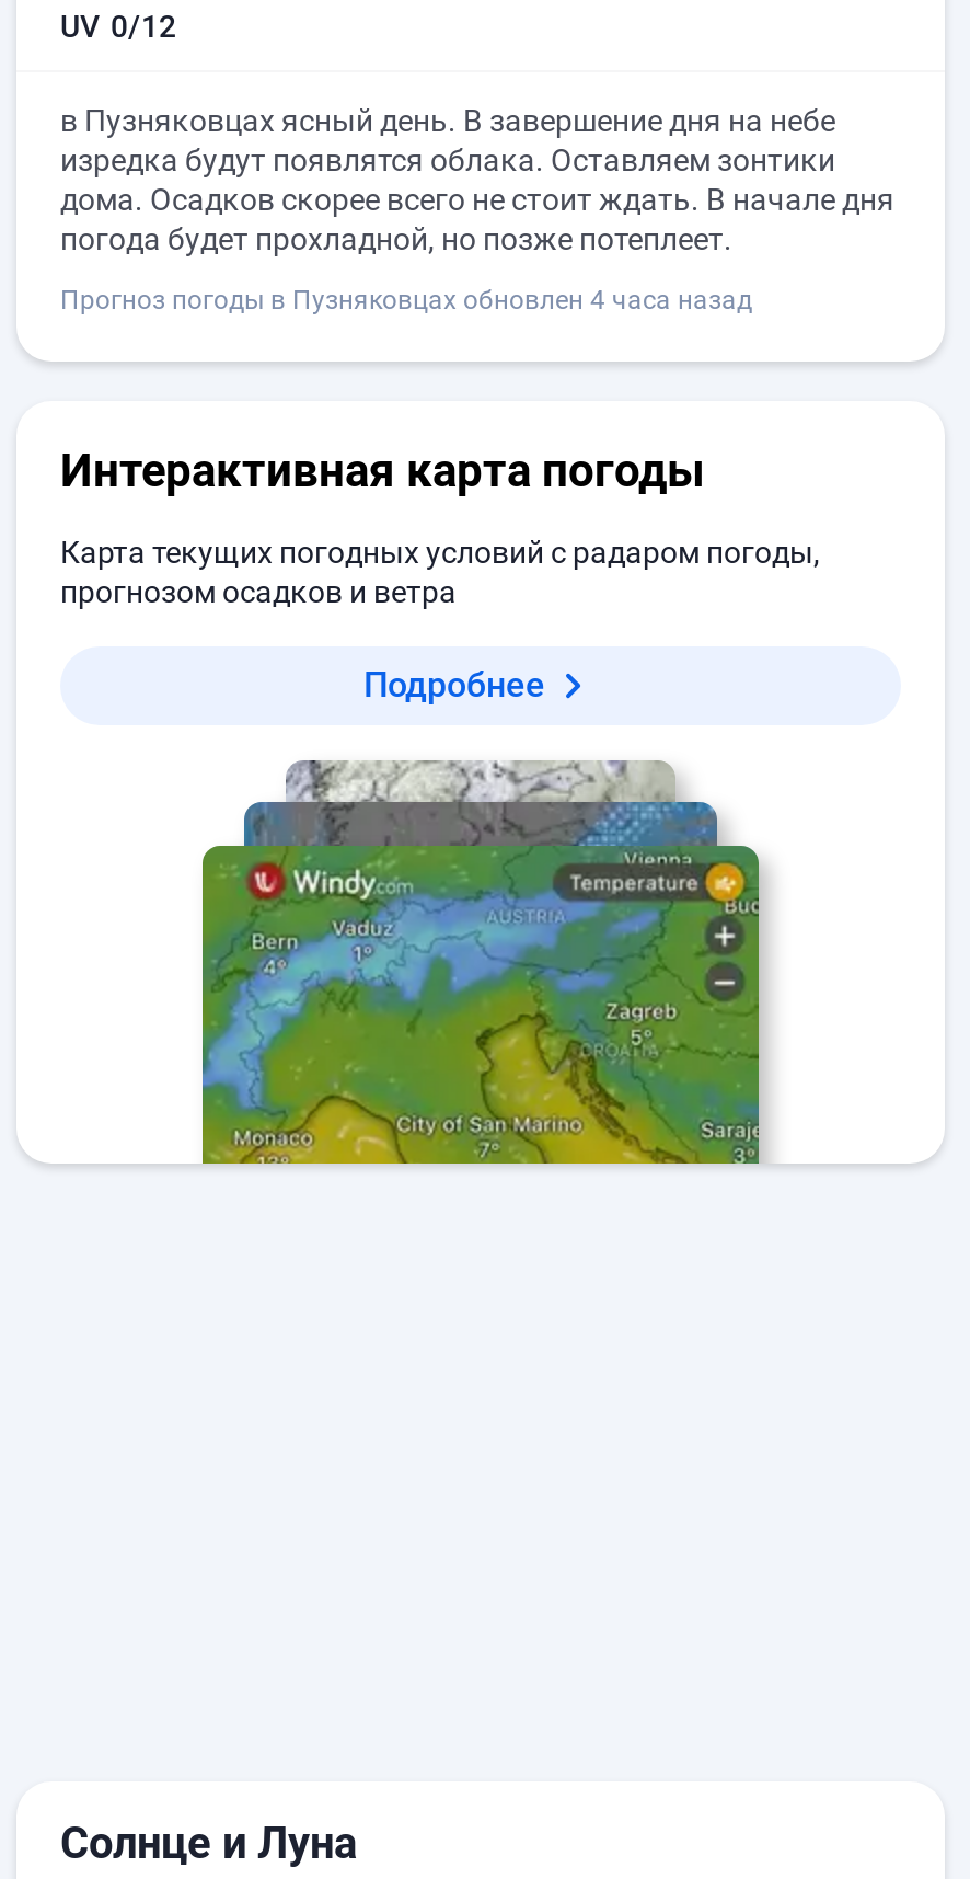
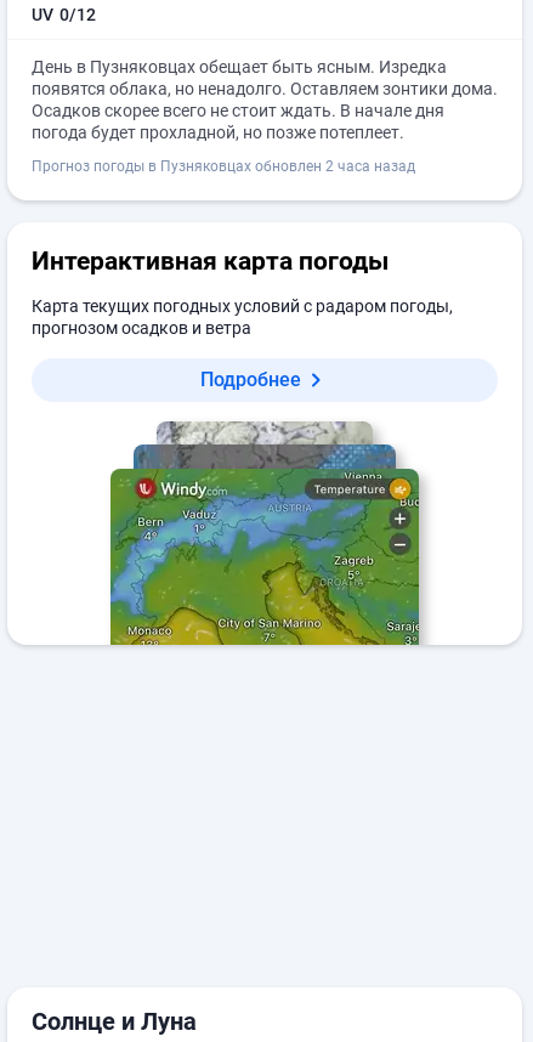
[60,103,894,217] в Пузняковцах ясный день. В завершение дня на небе | изредка будут появлятся облака. Оставляем зонтики | дома. Осадков скорее всего не стоит ждать. В начале дня -> [32,57,498,120] День в Пузняковцах обещает быть ясным. Изредка | появятся облака, но ненадолго. Оставляем зонтики дома. | Осадков скорее всего не стоит ждать. В начале дня
[60,285,752,316] Прогноз погоды в Пузняковцах обновлен 4 часа назад -> [32,158,415,175] Прогноз погоды в Пузняковцах обновлен 2 часа назад

